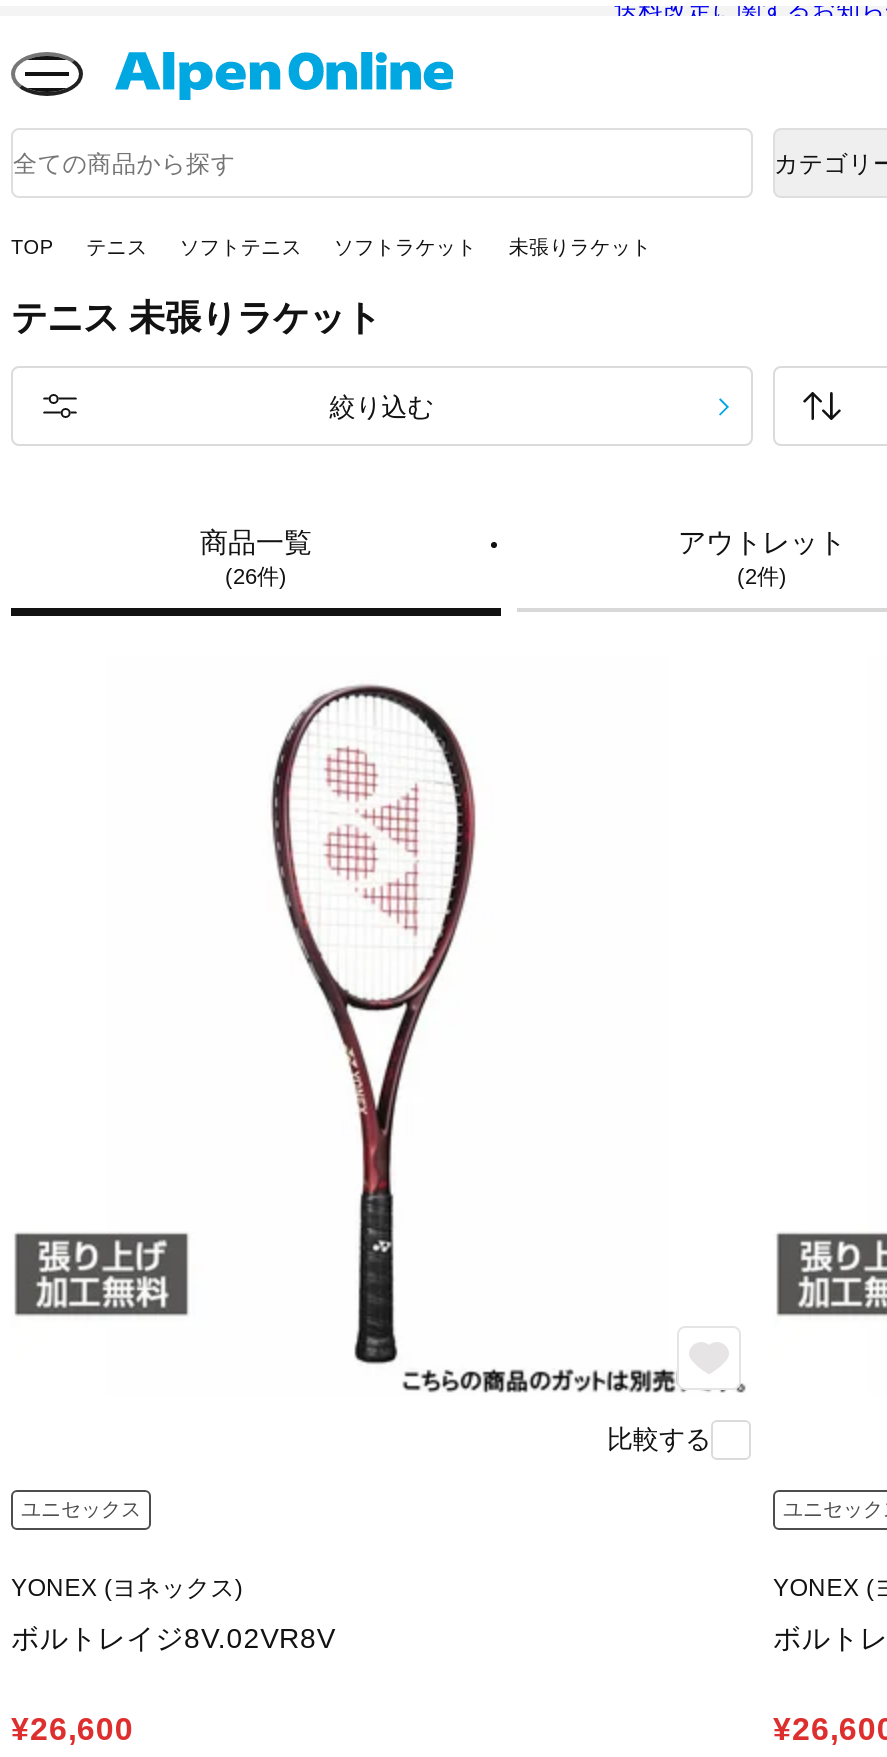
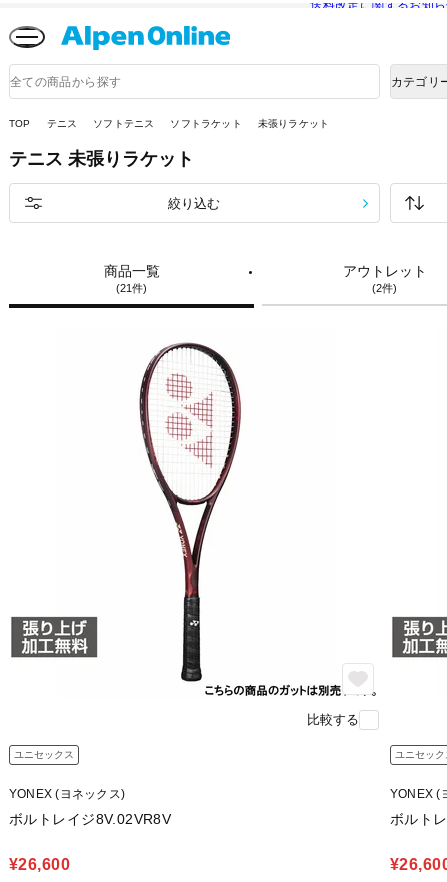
[225,564,287,588] (26件) -> [116,282,147,294] (21件)

